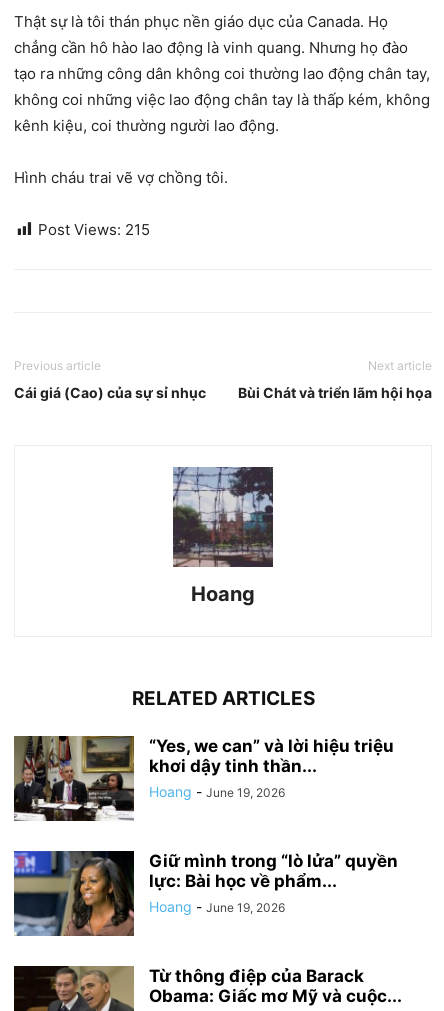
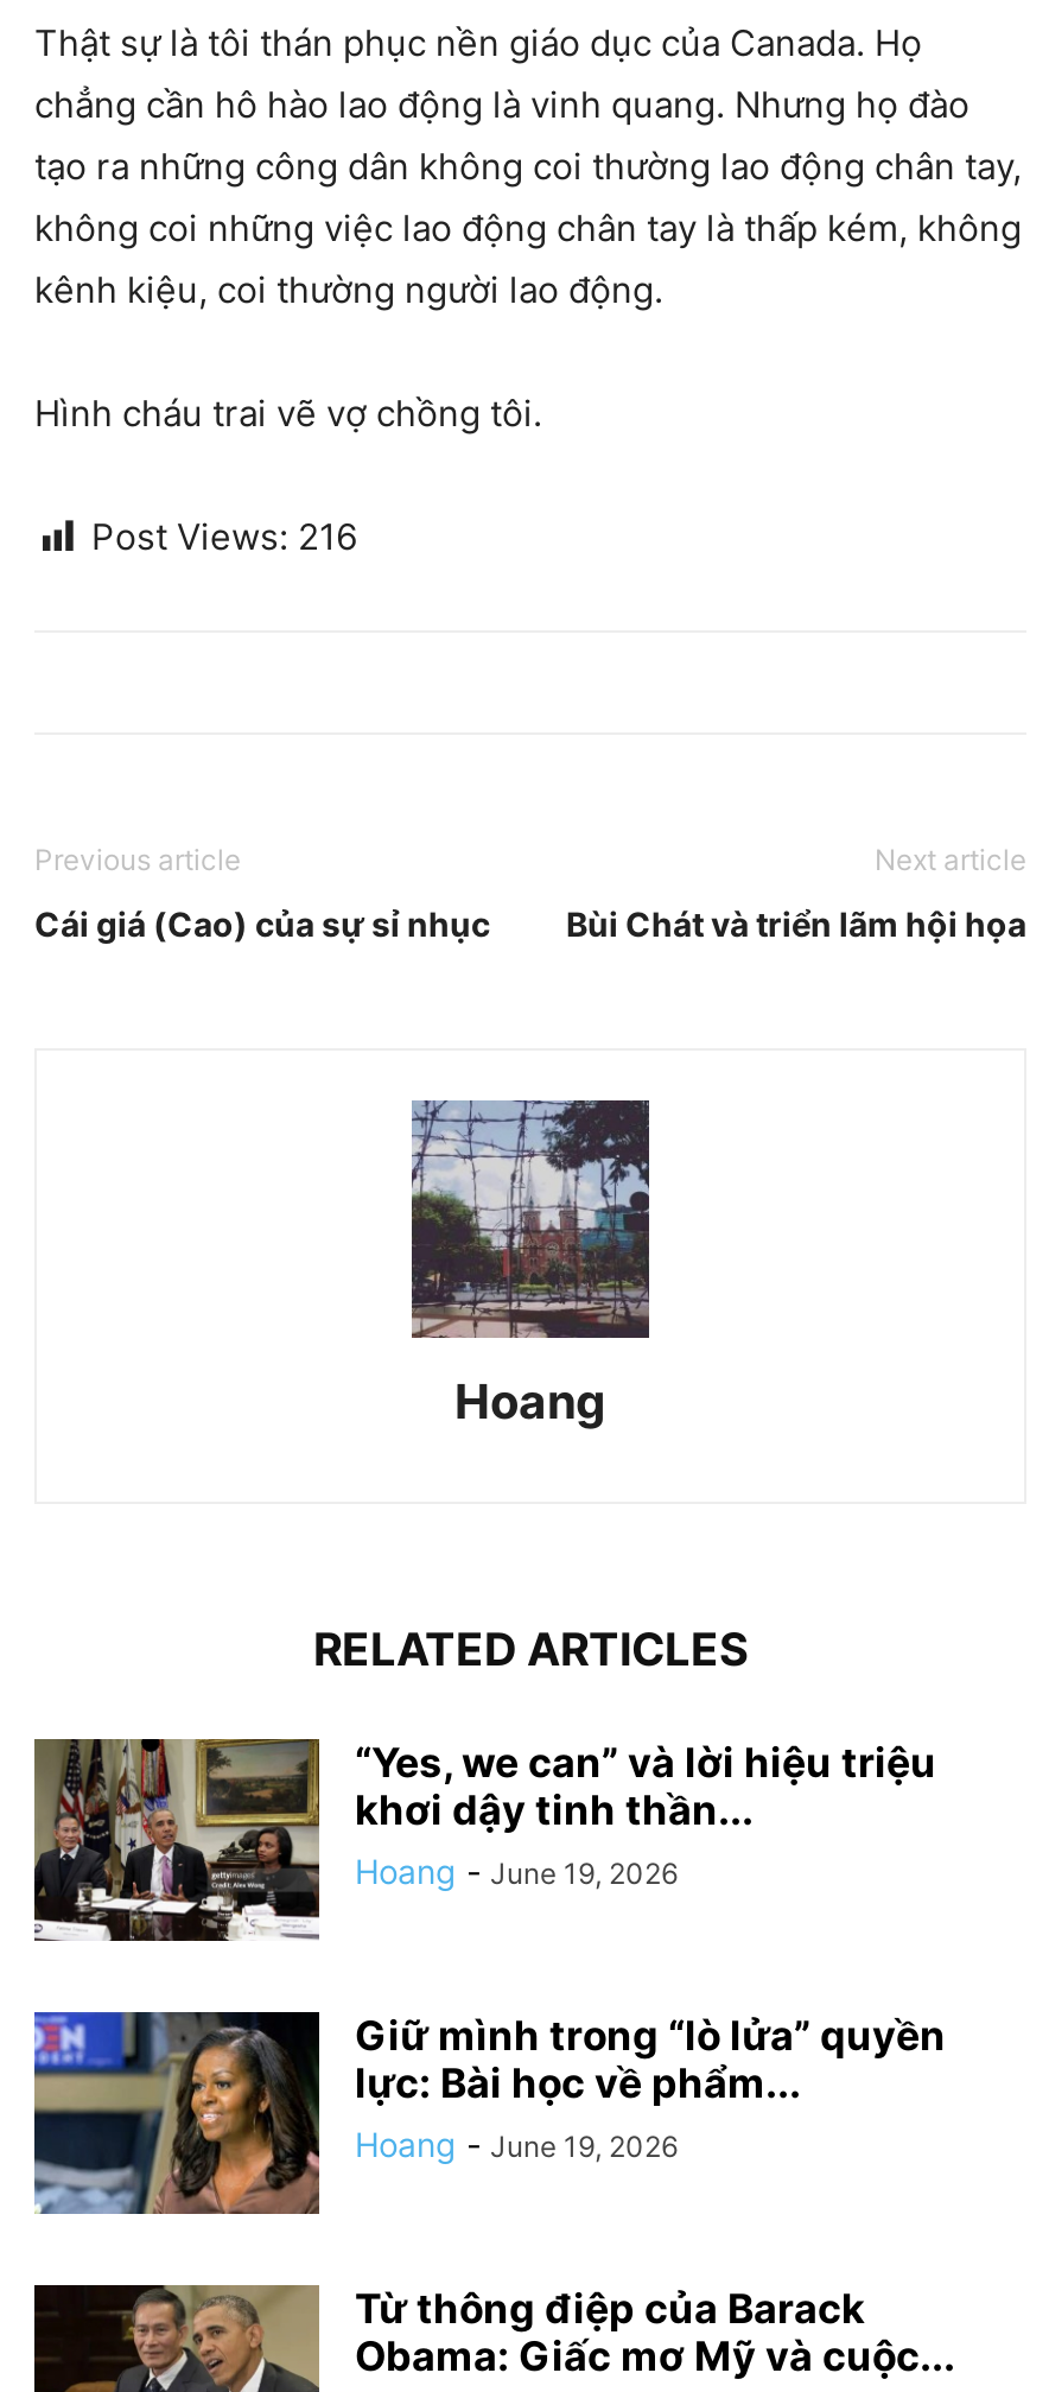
[38,220,150,239] Post Views: 215 -> [91,513,357,558] Post Views: 216

